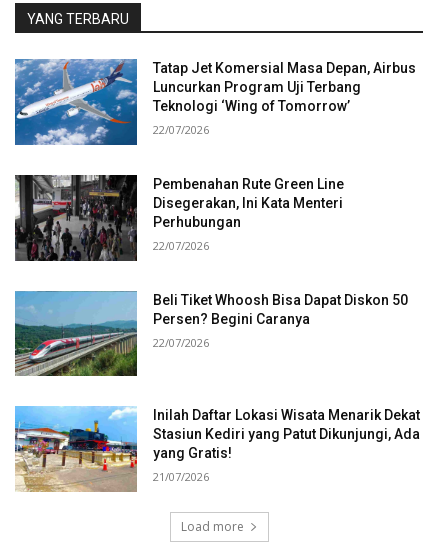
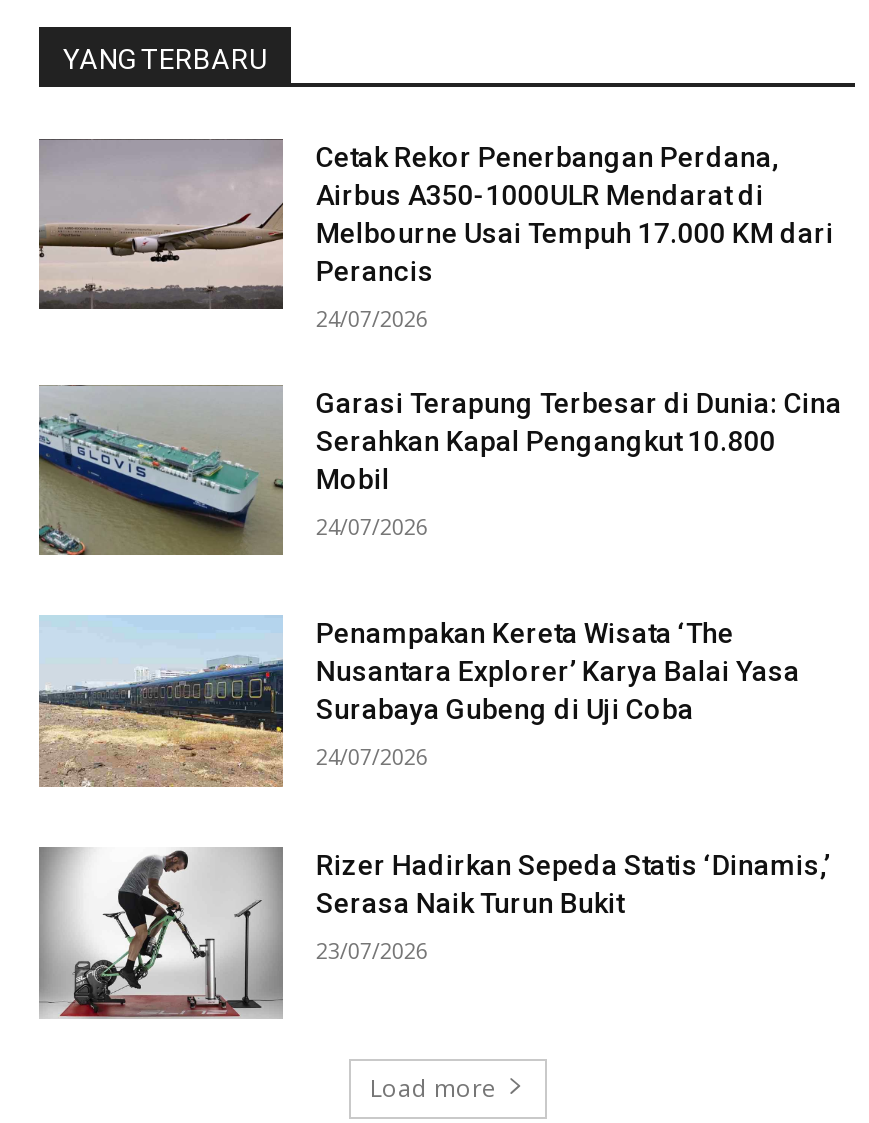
[14,59,416,146] [image] | Tatap Jet Komersial Masa Depan, Airbus | Luncurkan Program Uji Terbang | Teknologi ‘Wing of Tomorrow’ -> [37,139,834,311] [image] | Cetak Rekor Penerbangan Perdana, | Airbus A350-1000ULR Mendarat di | Melbourne Usai Tempuh 17.000 KM dari | Perancis
[153,122,209,137] 22/07/2026 -> [316,302,428,332] 24/07/2026
[14,174,344,262] [image] | Pembenahan Rute Green Line | Disegerakan, Ini Kata Menteri | Perhubungan -> [37,383,842,557] [image] | Garasi Terapung Terbesar di Dunia: Cina | Serahkan Kapal Pengangkut 10.800 | Mobil
[153,238,209,253] 22/07/2026 -> [316,510,428,540] 24/07/2026
[14,291,408,377] [image] | Beli Tiket Whoosh Bisa Dapat Diskon 50 | Persen? Begini Caranya -> [37,617,800,789] [image] | Penampakan Kereta Wisata ‘The | Nusantara Explorer’ Karya Balai Yasa | Surabaya Gubeng di Uji Coba
[153,335,209,350] 22/07/2026 -> [316,741,428,771] 24/07/2026
[14,406,420,493] [image] | Inilah Daftar Lokasi Wisata Menarik Dekat | Stasiun Kediri yang Patut Dikunjungi, Ada | yang Gratis! -> [37,845,830,1021] [image] | Rizer Hadirkan Sepeda Statis ‘Dinamis,’ | Serasa Naik Turun Bukit
[153,469,209,484] 21/07/2026 -> [316,934,428,964] 23/07/2026

